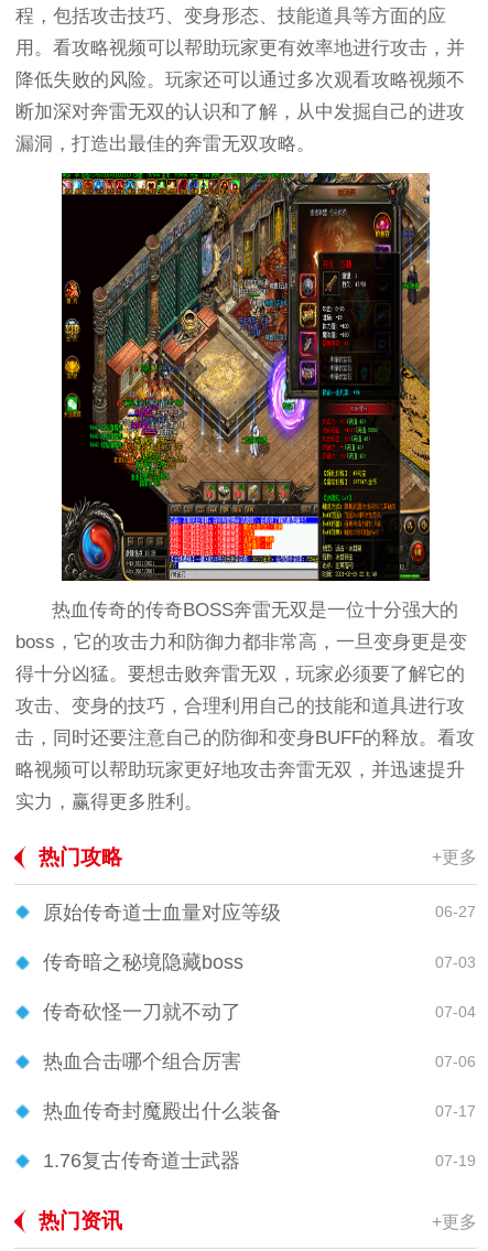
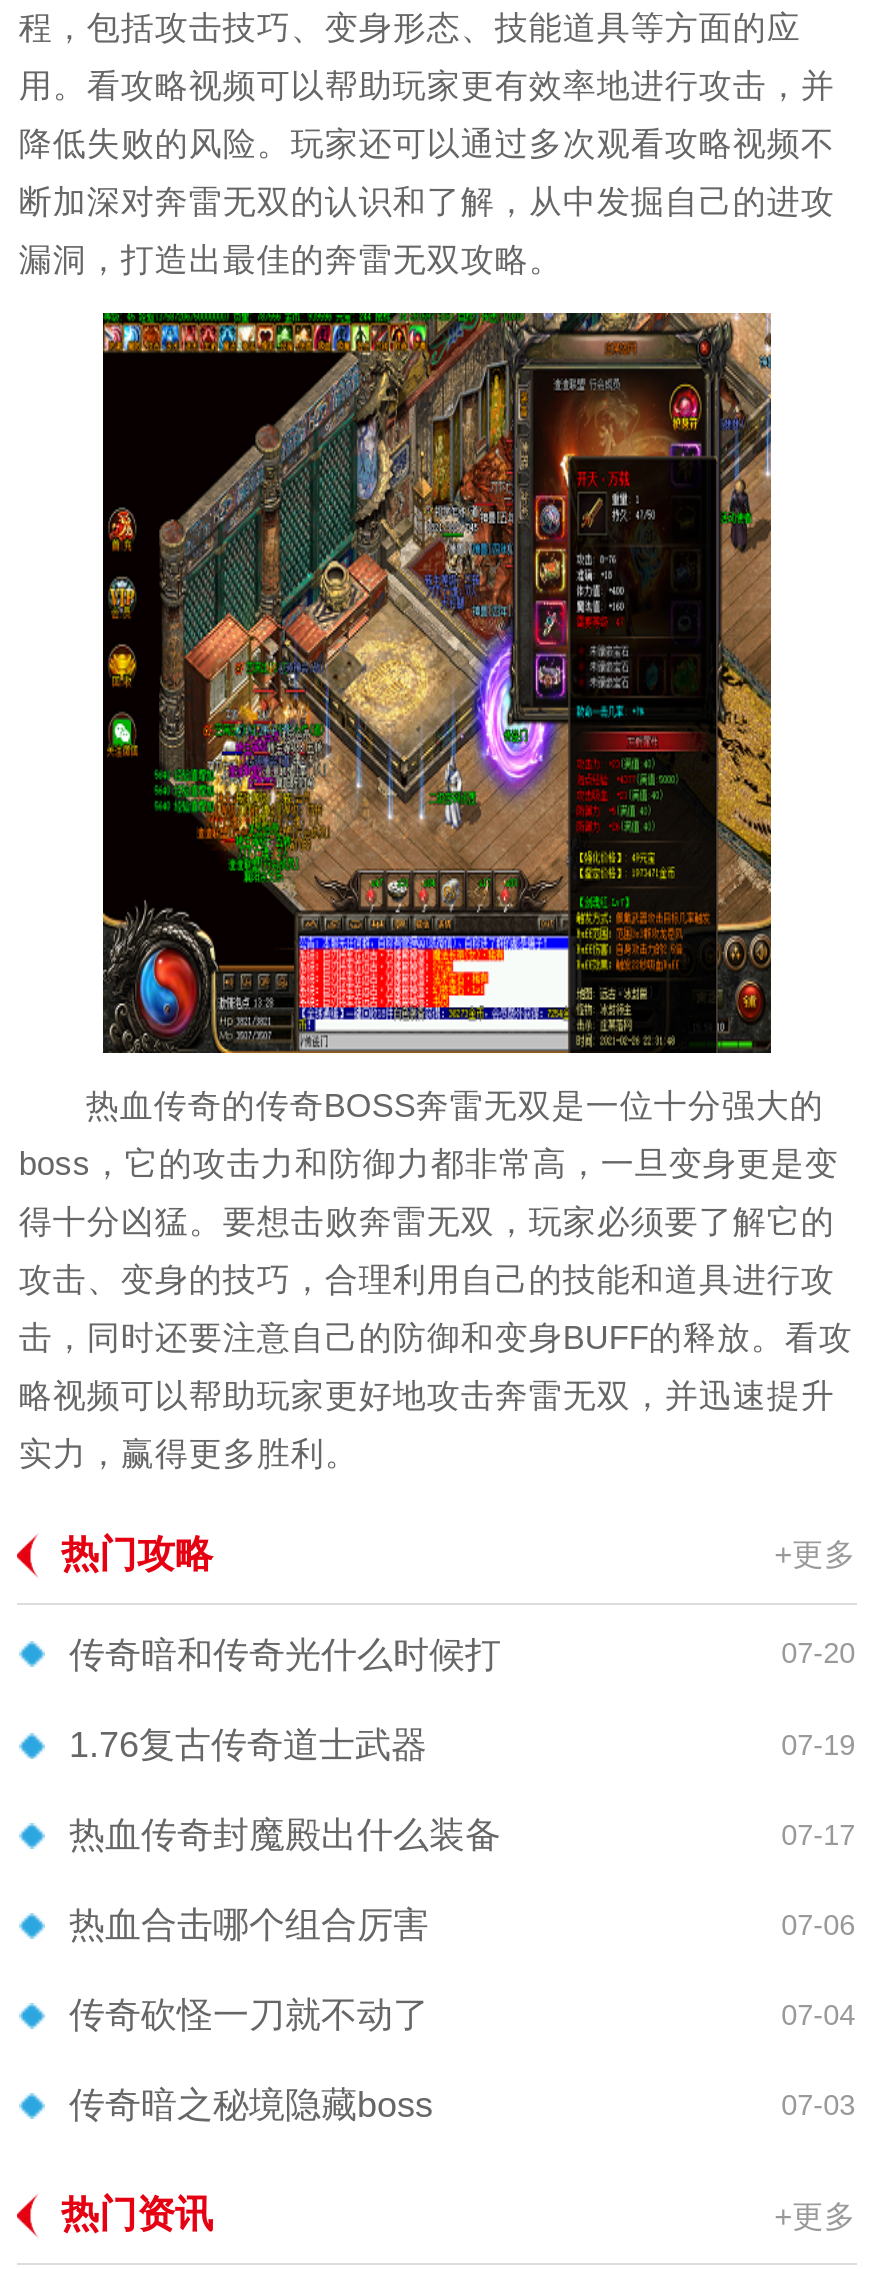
[43,901,476,924] 原始传奇道士血量对应等级 | 06-27 -> [69,1635,855,1675] 传奇暗和传奇光什么时候打 | 07-20
moved [43,951,476,973] -> [69,2086,855,2126]: 传奇暗之秘境隐藏boss | 07-03
moved [43,1001,476,1172] -> [69,1725,855,2036]: 传奇砍怪一刀就不动了 | 07-04 | 热血合击哪个组合厉害 | 07-06 | 热血传奇封魔殿出什么装备 | 07-17 | 1.76复古传奇道士武器 | 07-19

